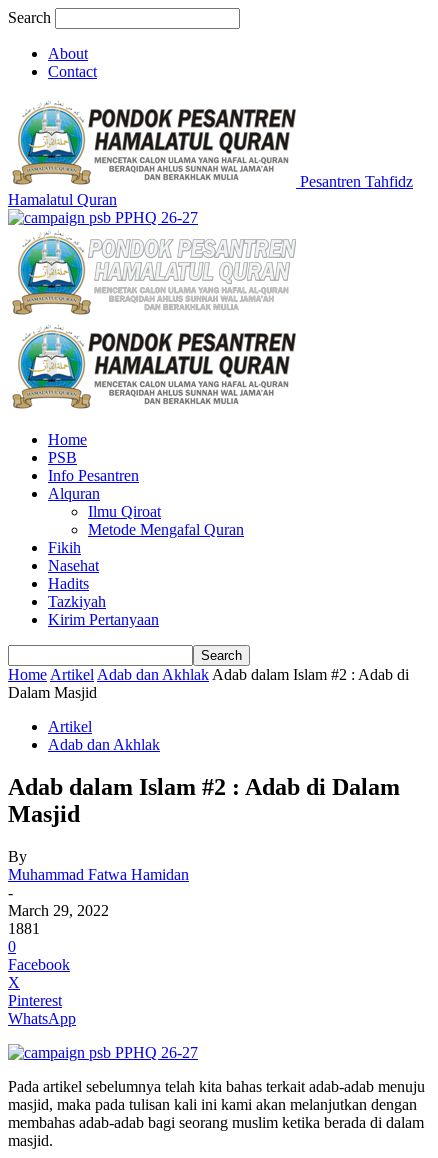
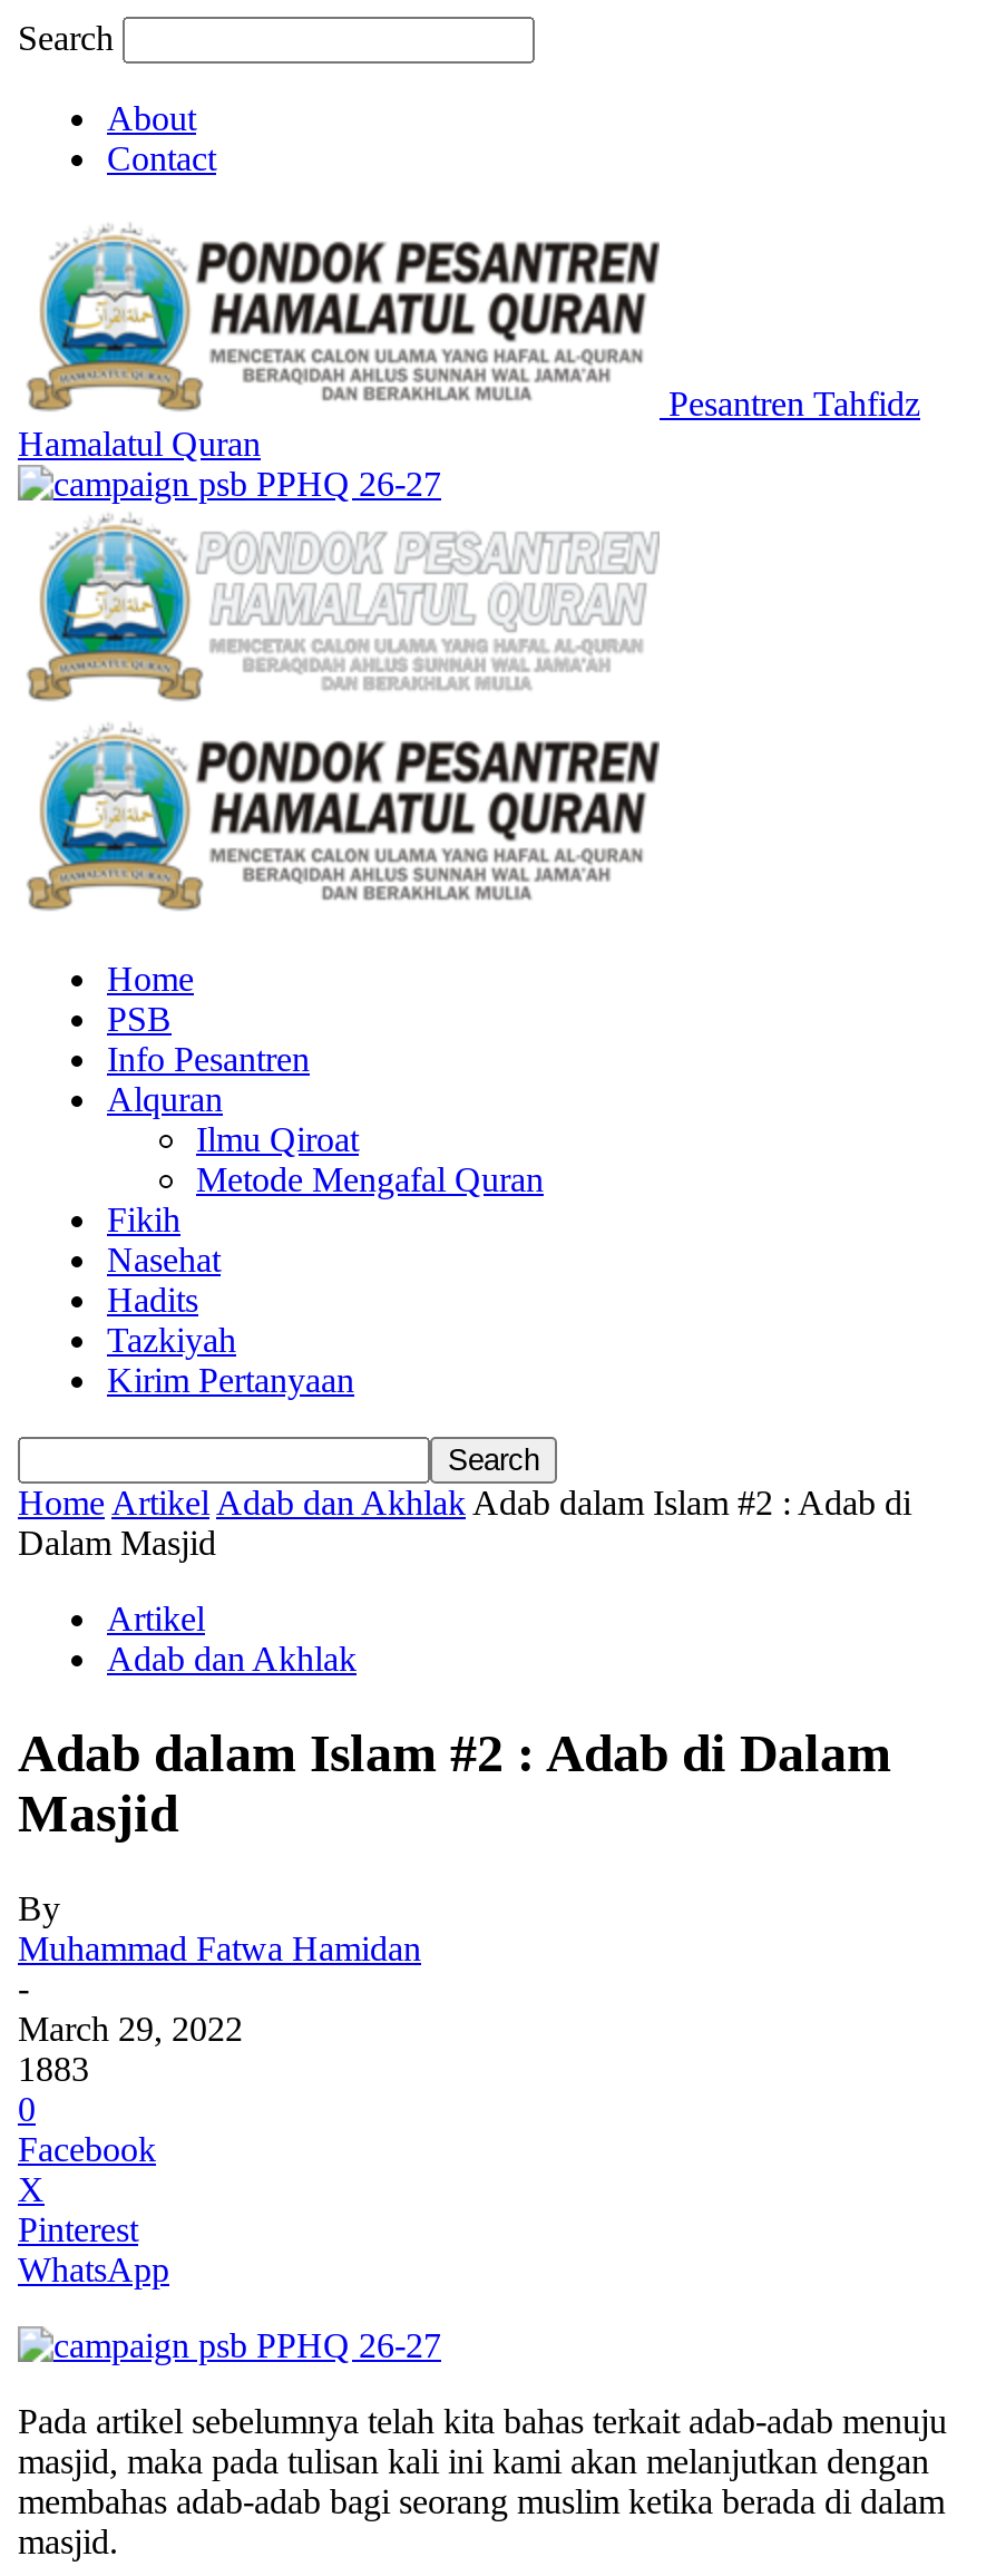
[8,920,40,937] 1881 -> [18,2049,89,2087] 1883

